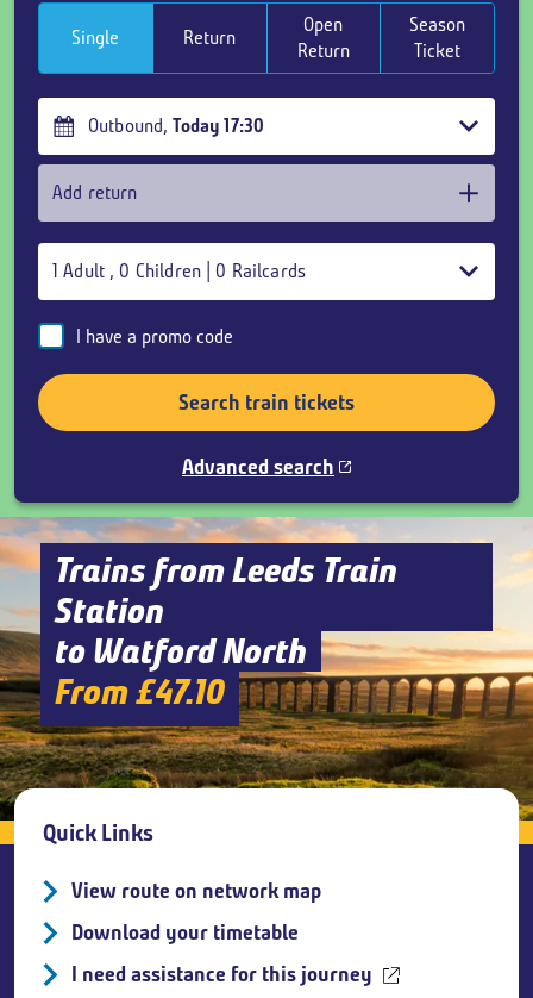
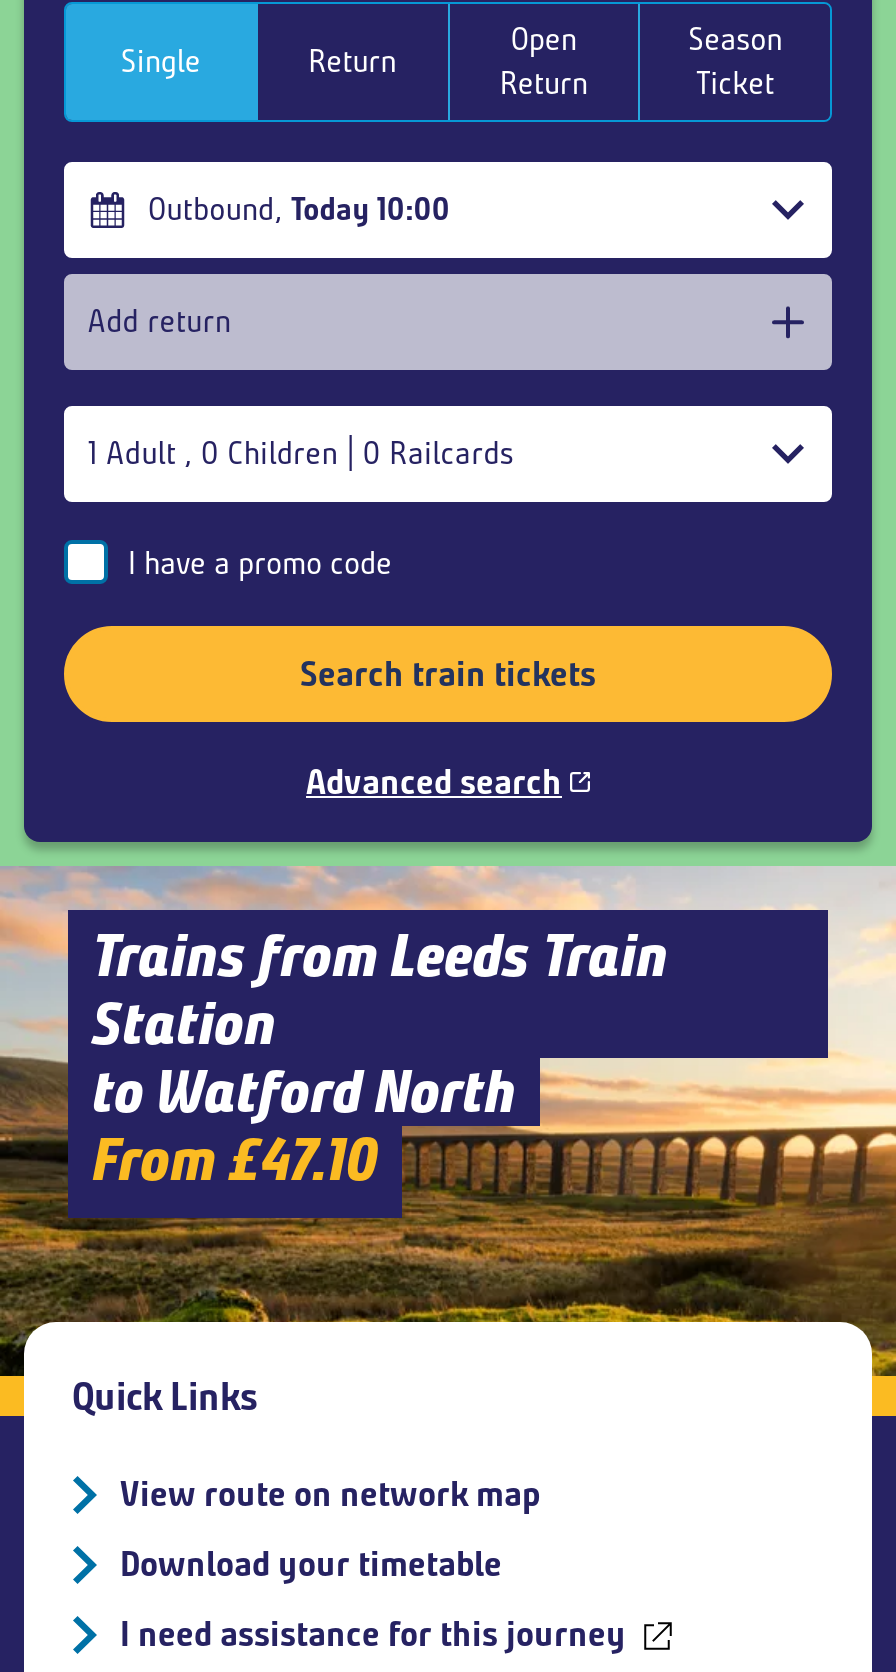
[88,114,264,137] Outbound, Today 17:30 -> [148,190,450,228] Outbound, Today 10:00

